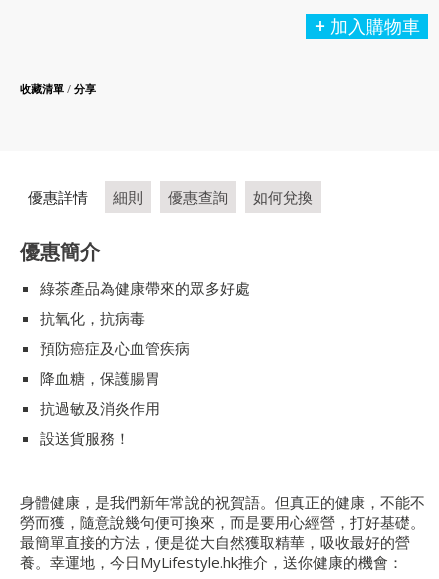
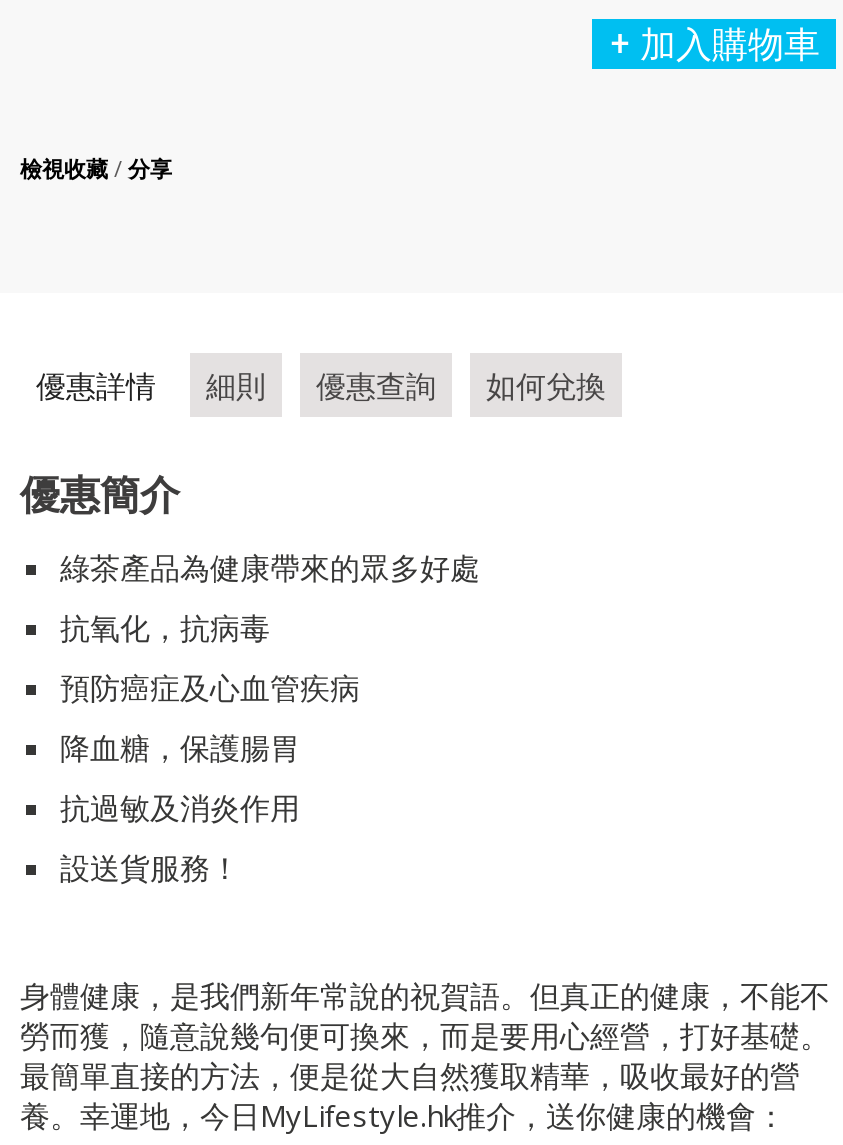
[20,81,96,96] 收藏清單 /分享 -> [20,153,172,183] 檢視收藏 /分享

